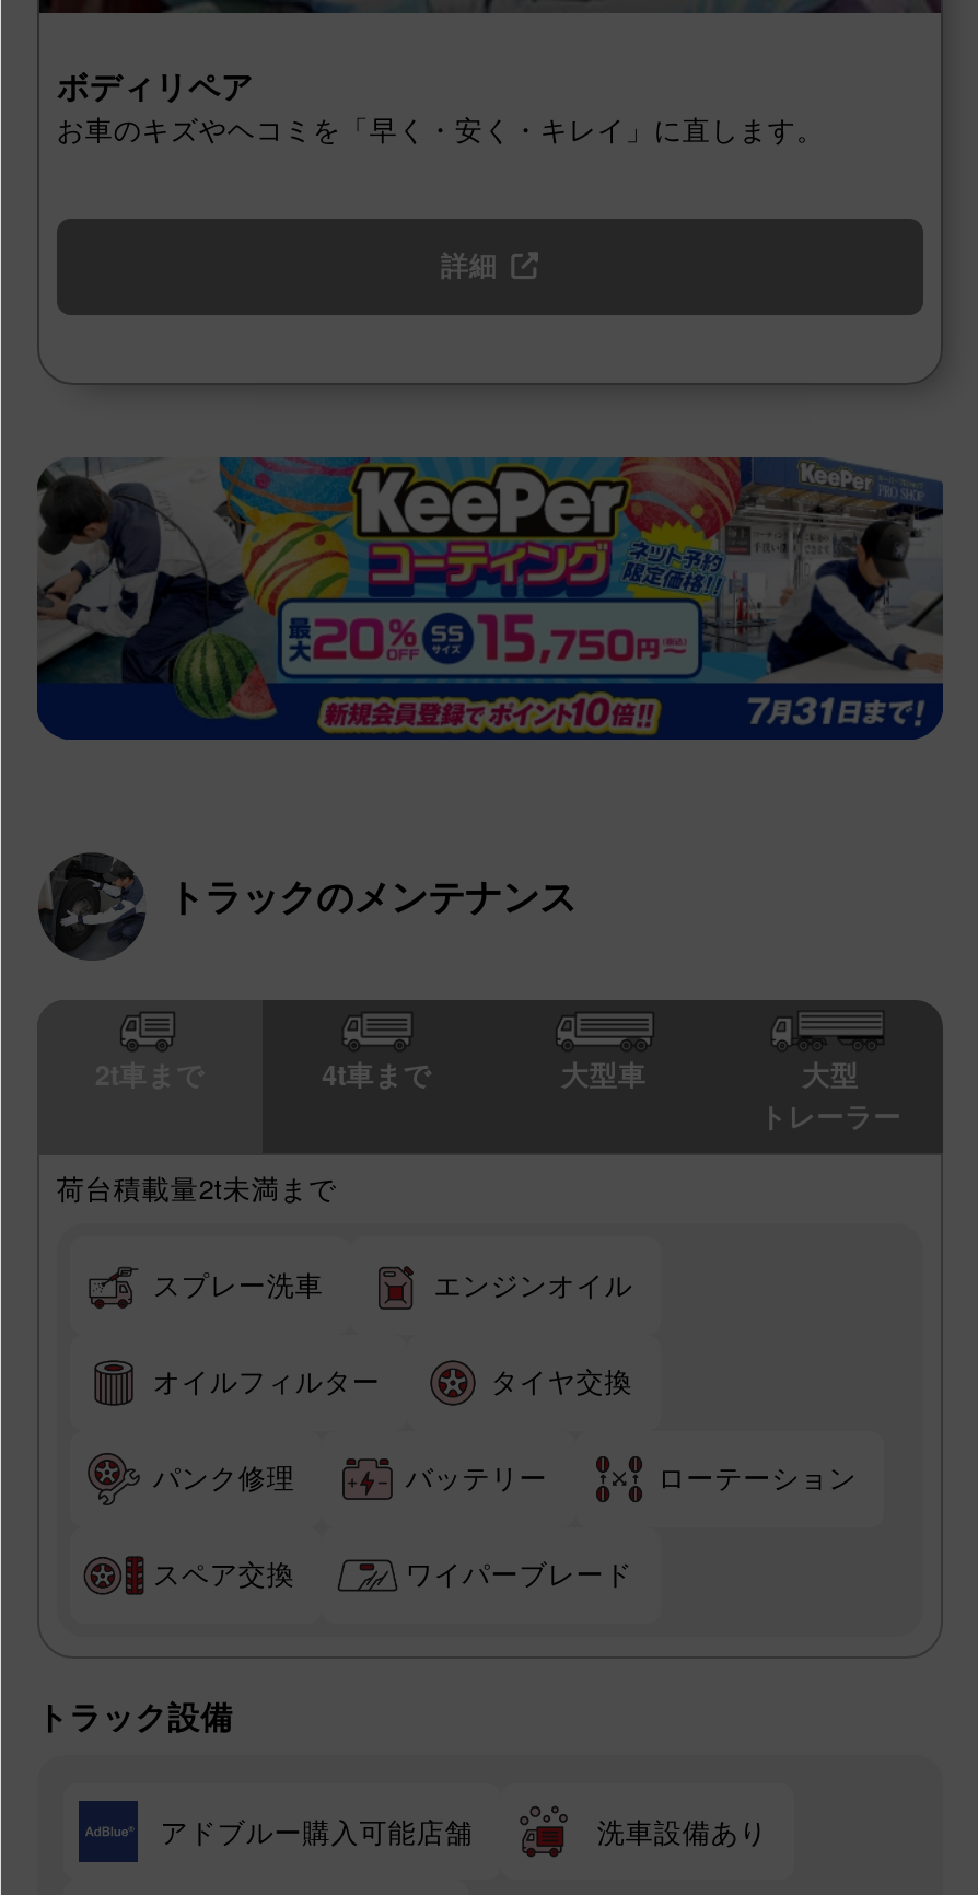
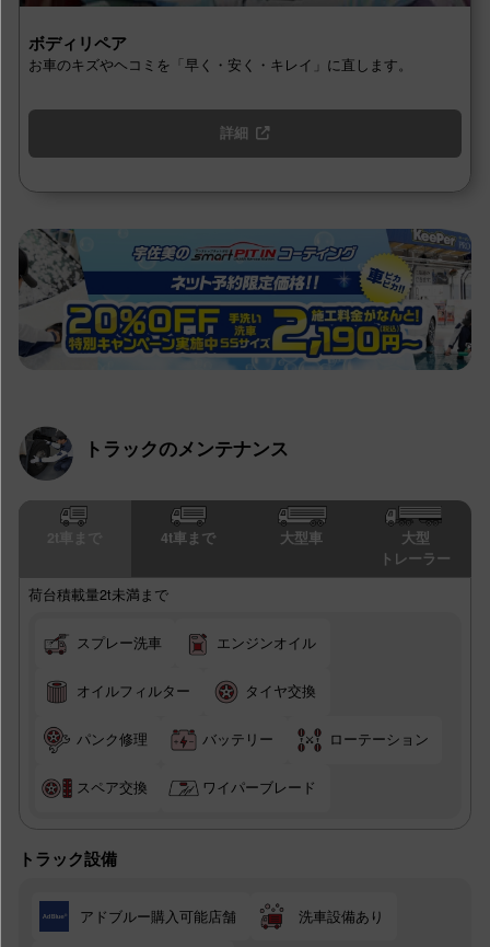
[35,455,945,742] [image] -> [17,228,472,371] [image]

